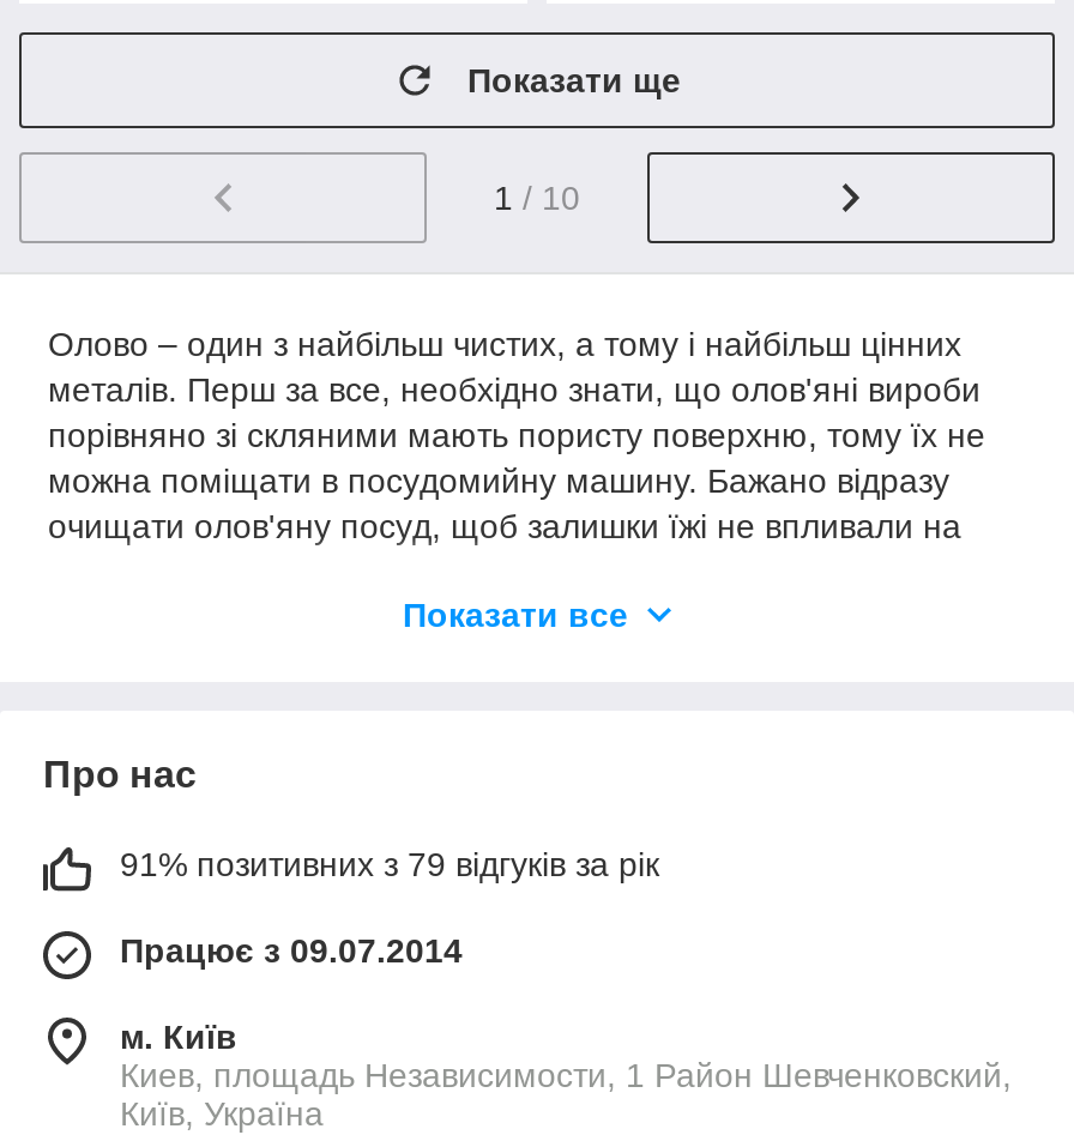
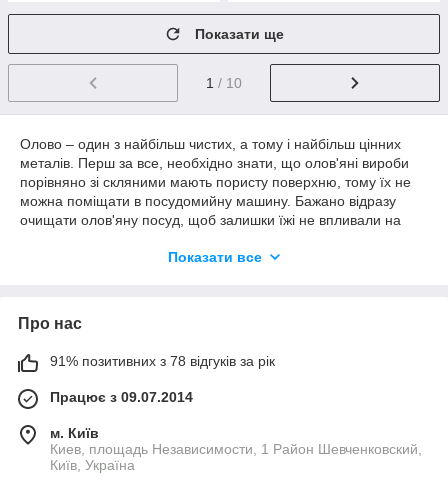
[120,845,659,883] 91% позитивних з 79 відгуків за рік -> [50,353,275,369] 91% позитивних з 78 відгуків за рік

